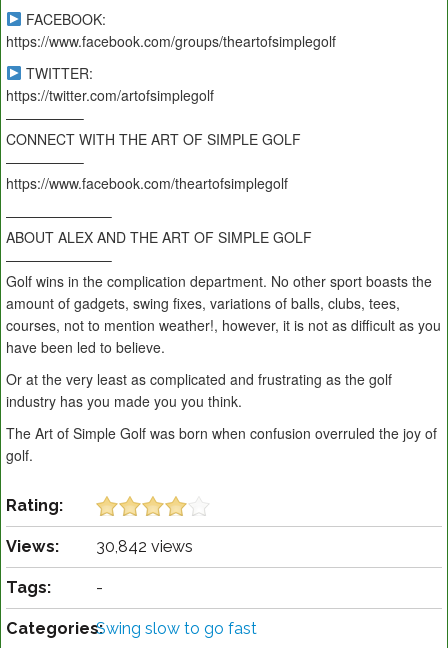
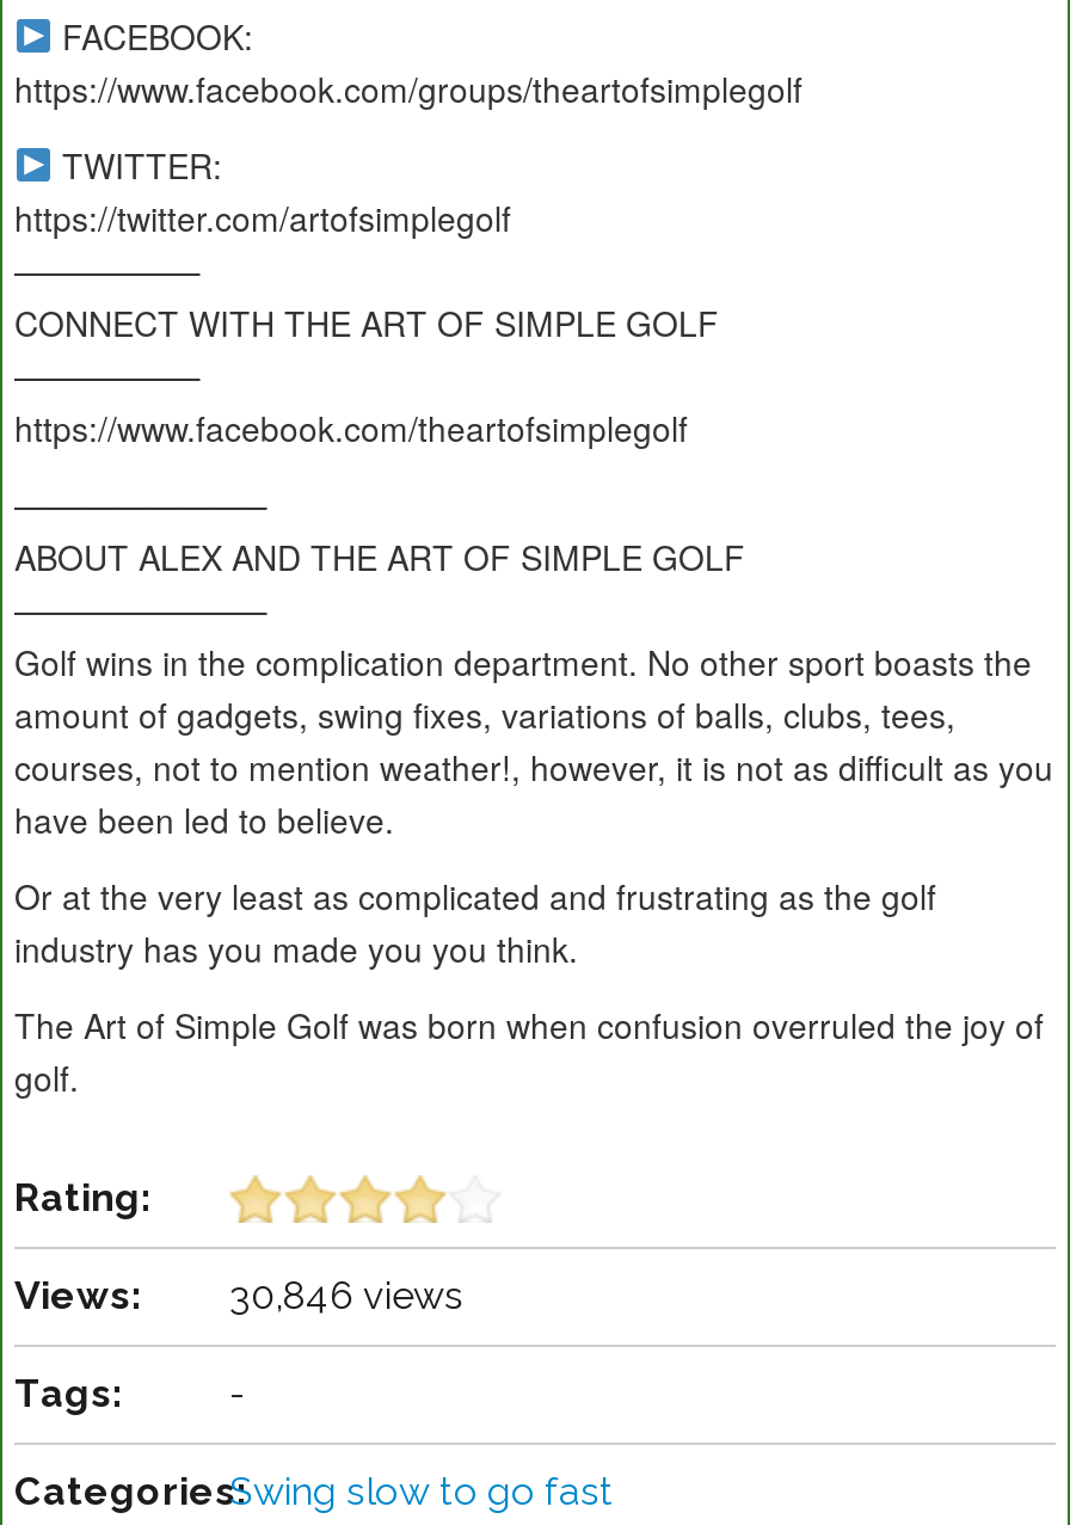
[6,537,193,556] Views: 30,842 views -> [14,1272,463,1317] Views: 30,846 views

